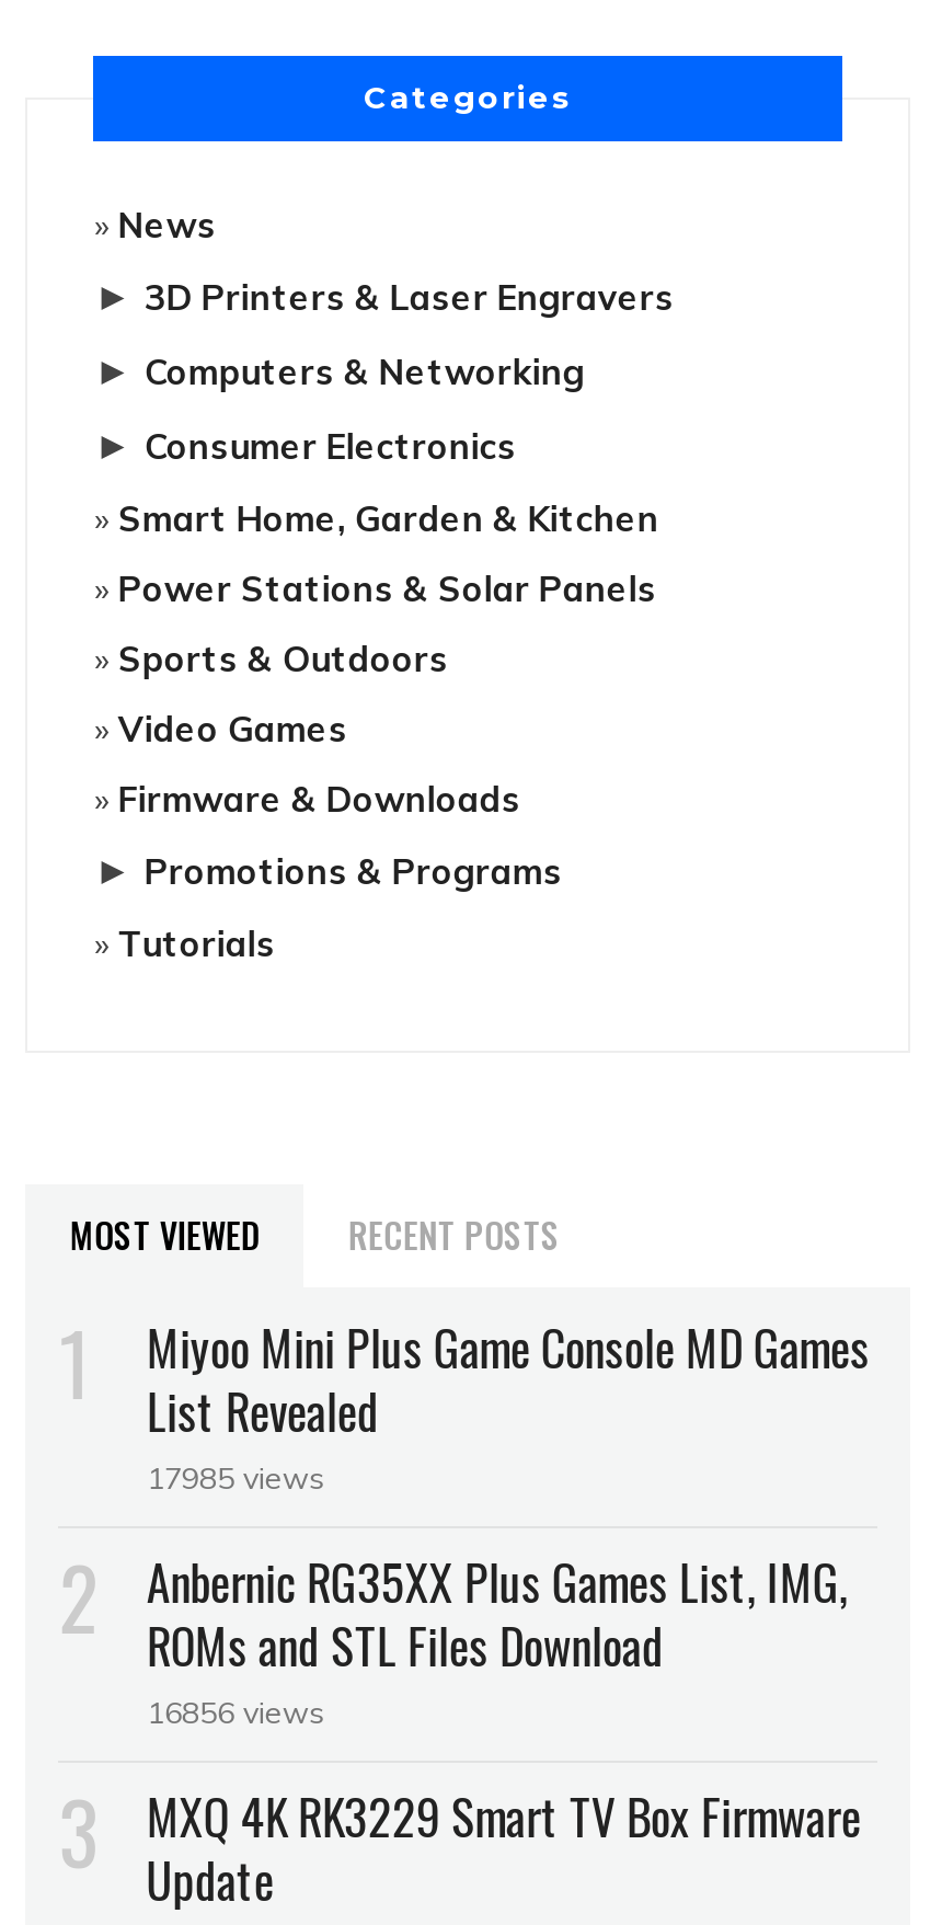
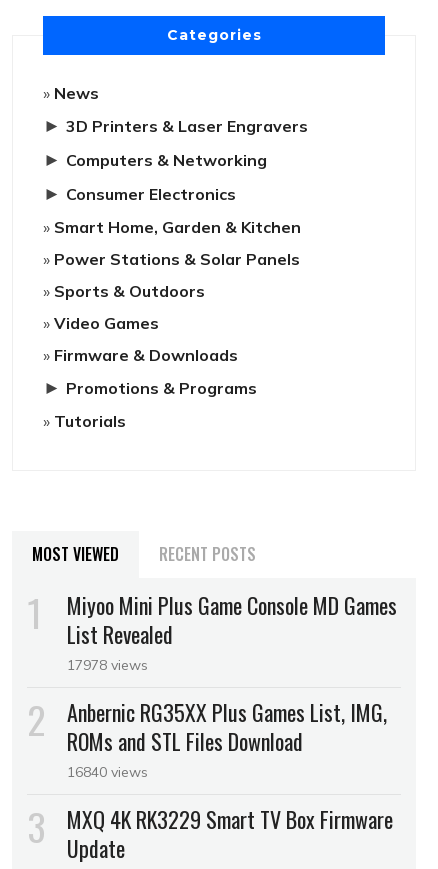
[147,1458,324,1497] 17985 views -> [67,656,148,674] 17978 views
[147,1692,324,1732] 16856 views -> [67,763,148,781] 16840 views

